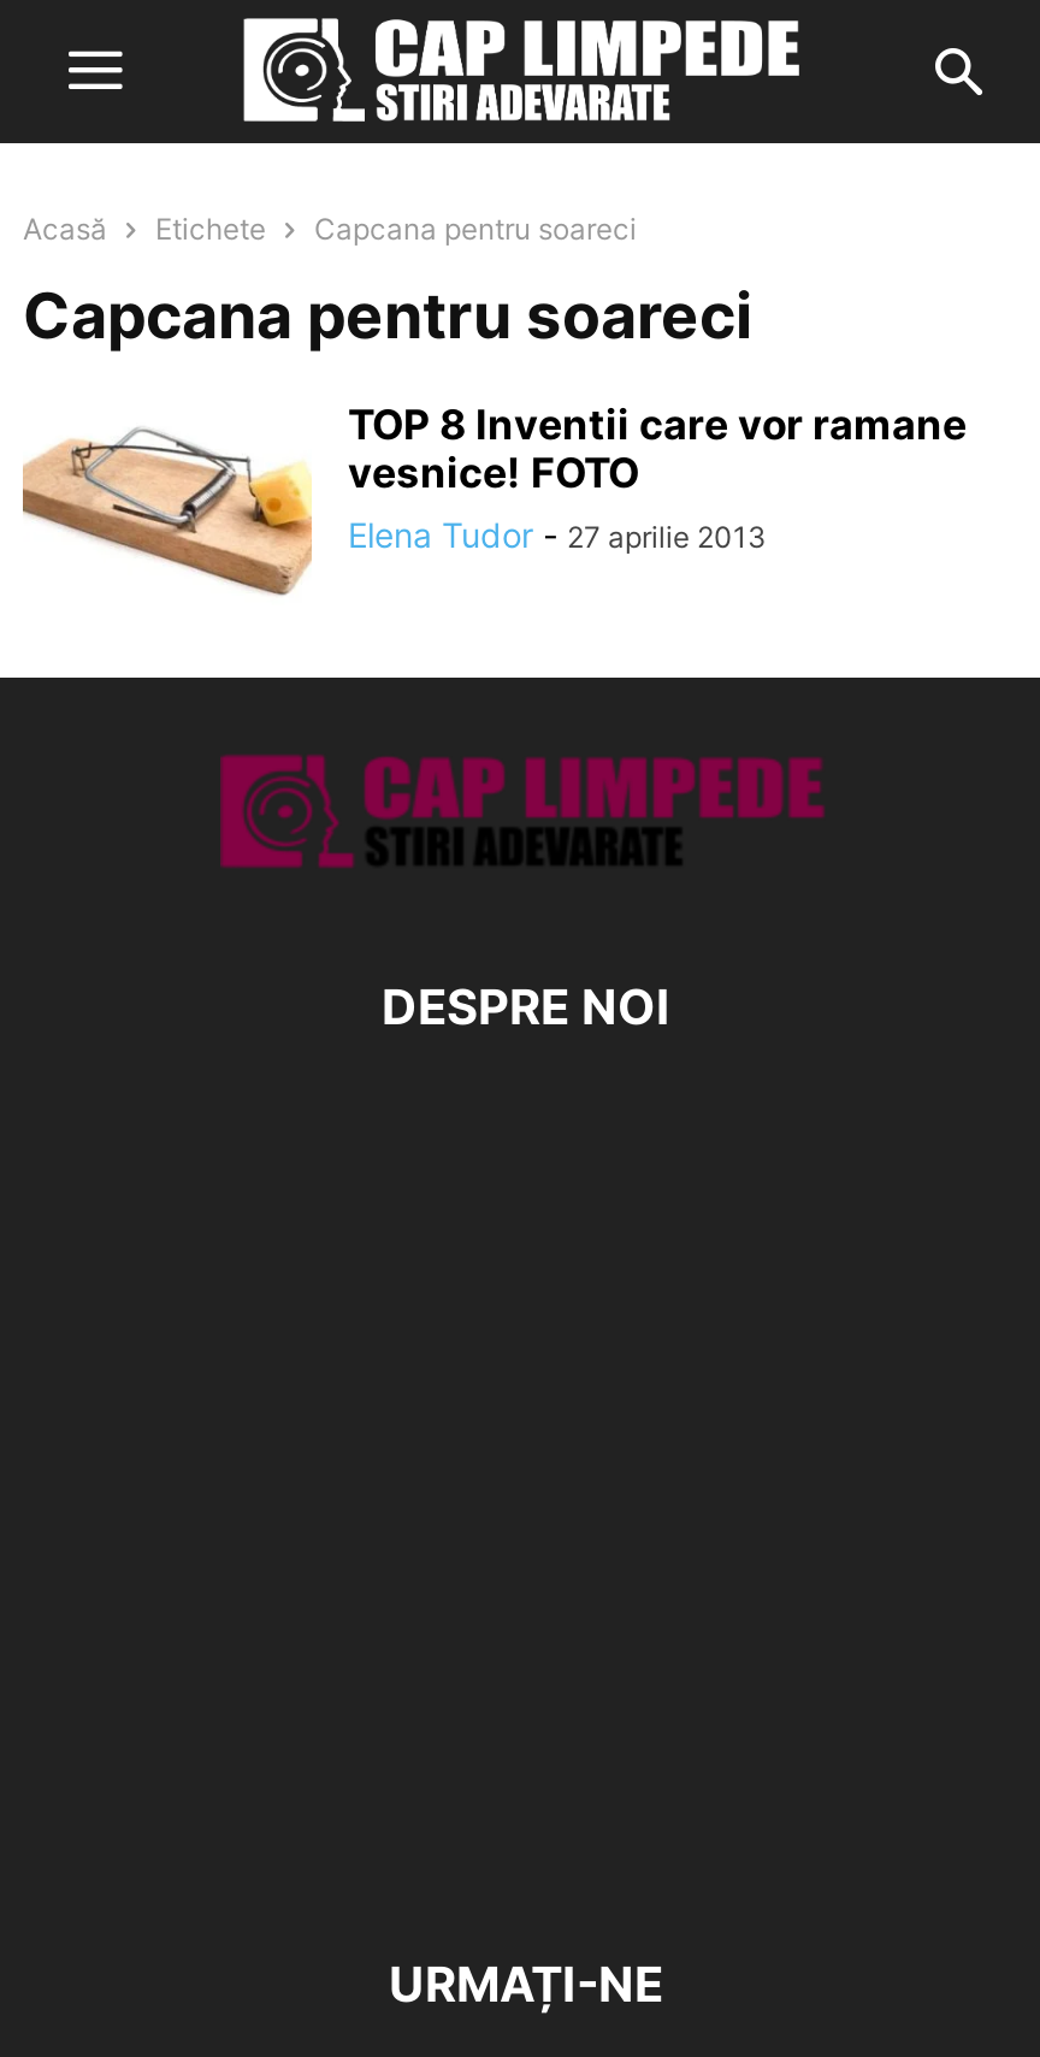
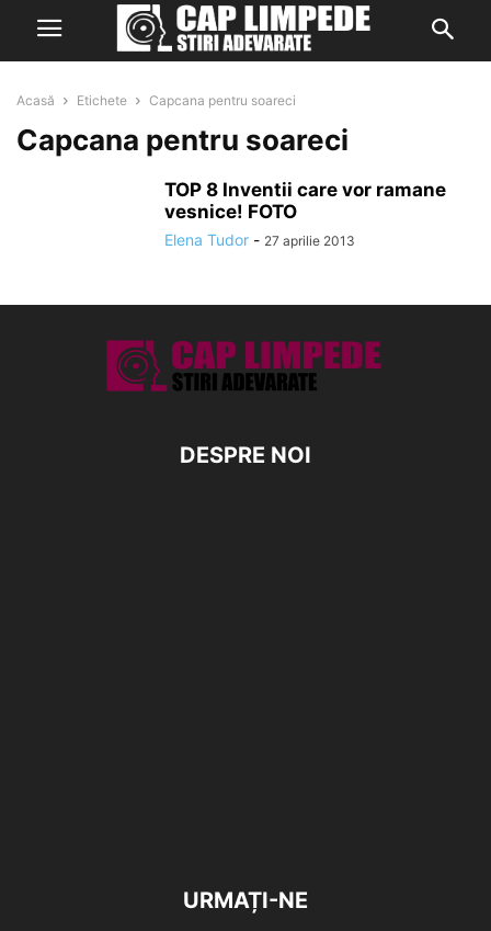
[20,427,314,598] [image] -> none

